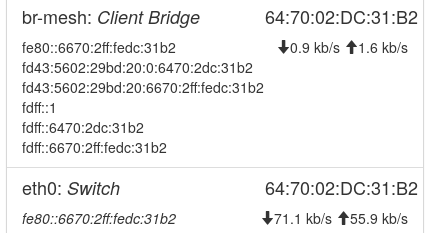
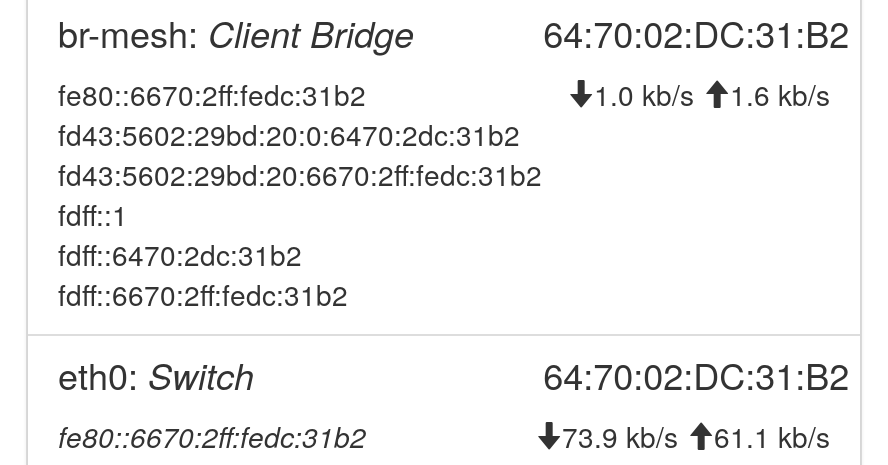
[290,37,408,57] 0.9 kb/s 1.6 kb/s -> [594,74,830,114] 1.0 kb/s 1.6 kb/s
[274,208,336,228] 71.1 kb/s -> [562,416,686,456] 73.9 kb/s
[350,208,408,228] 55.9 kb/s -> [714,416,830,456] 61.1 kb/s

